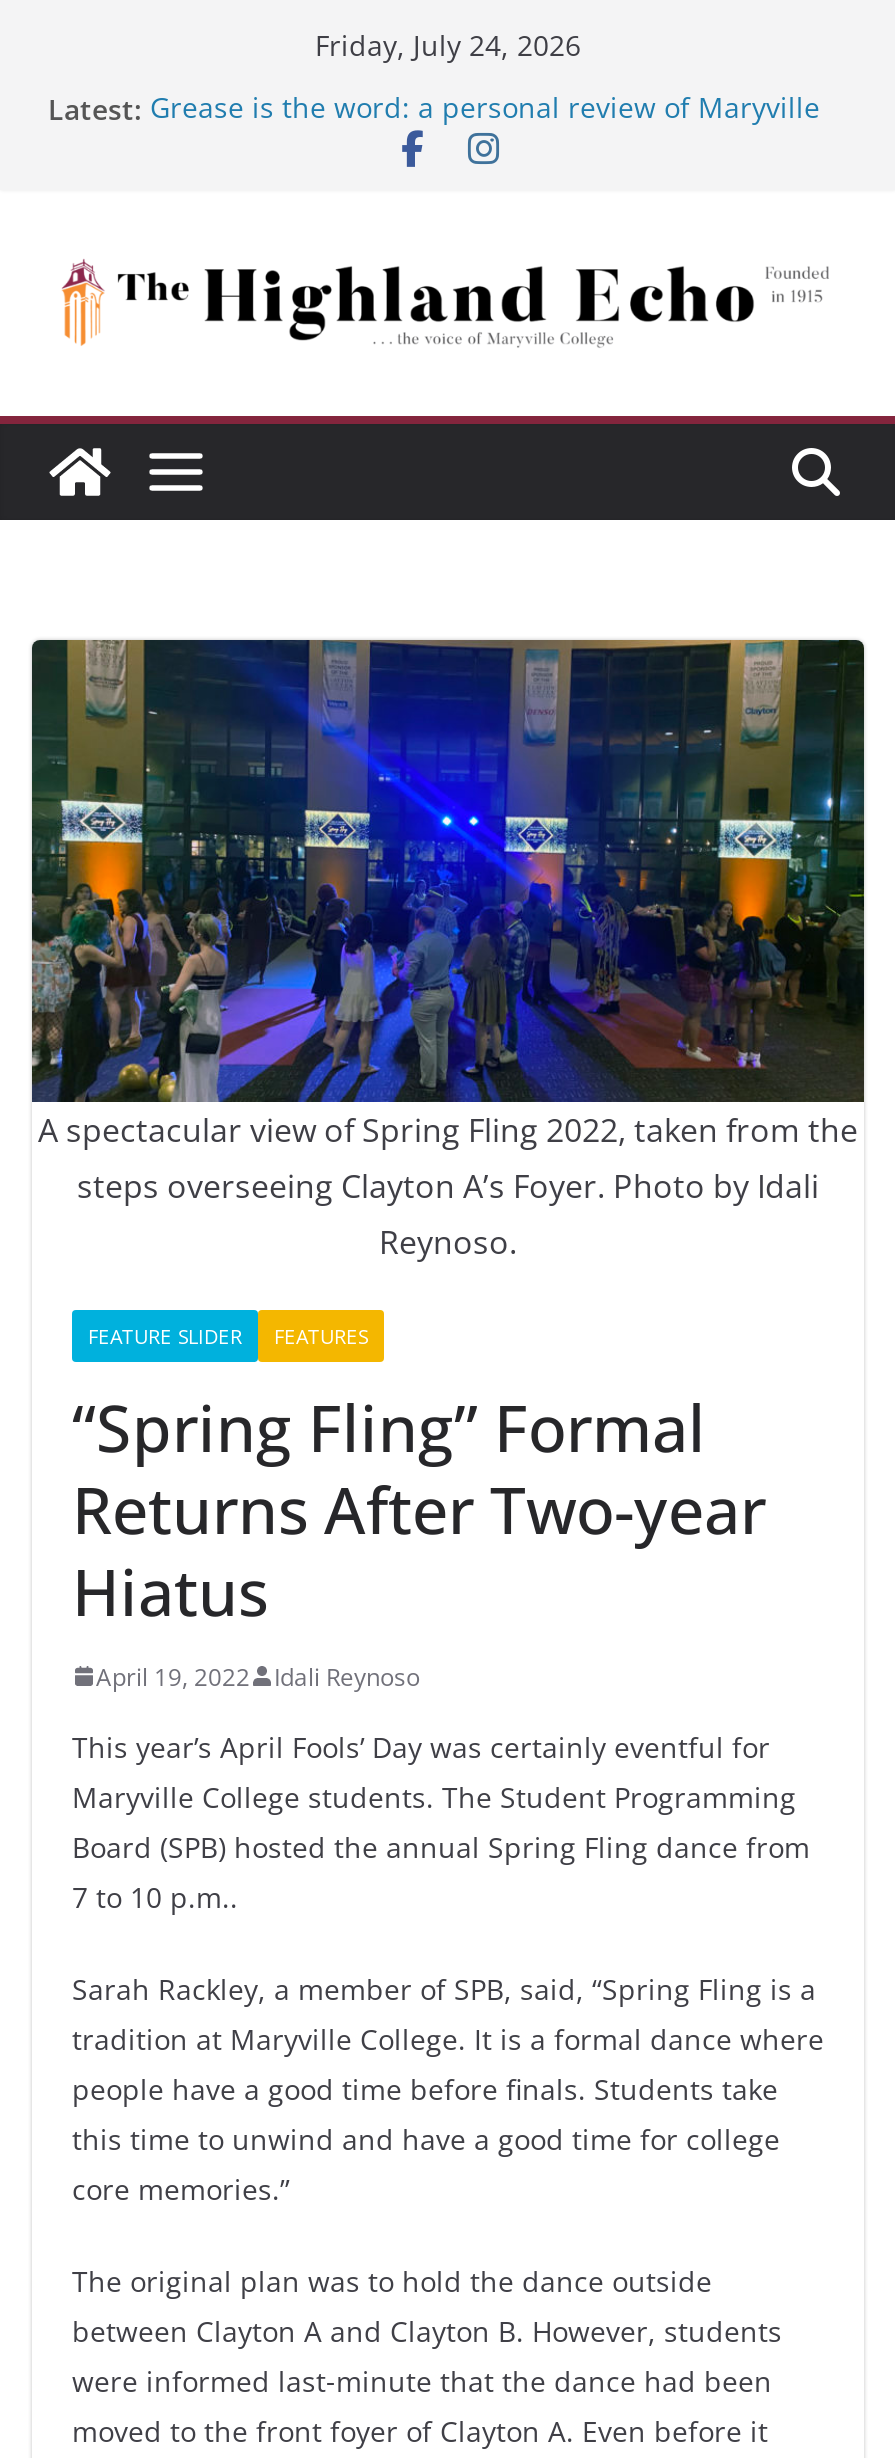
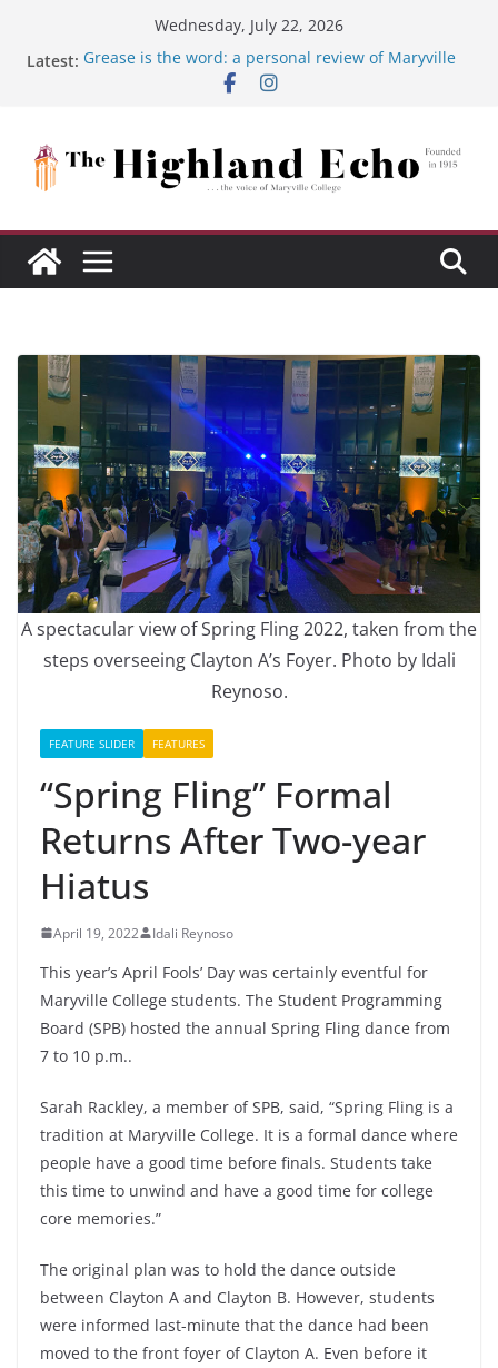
[315,26,581,64] Friday, July 24, 2026 -> [155,14,343,36] Wednesday, July 22, 2026

